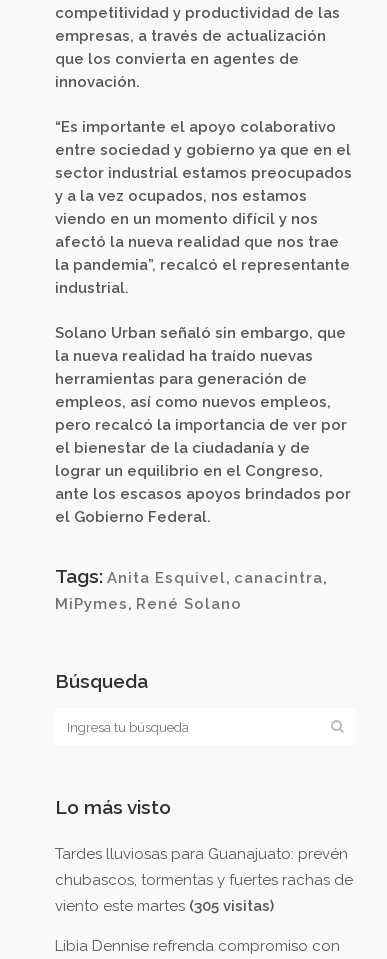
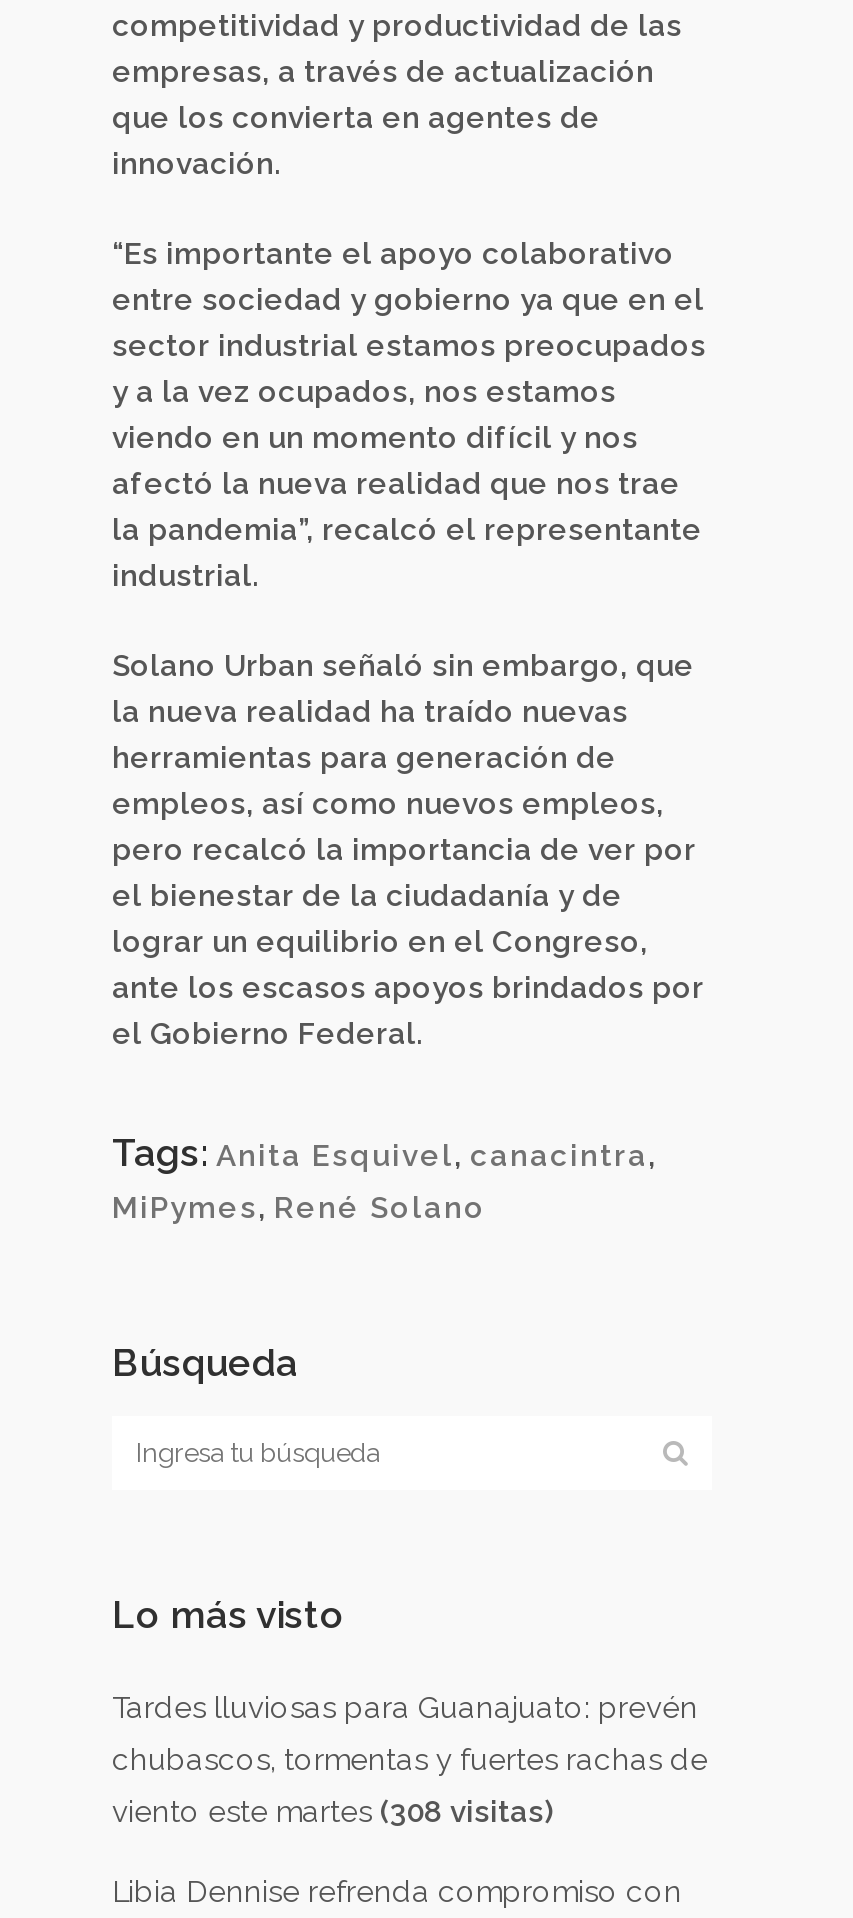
[55,897,274,915] viento este martes (305 visitas) -> [112,1794,552,1830] viento este martes (308 visitas)

